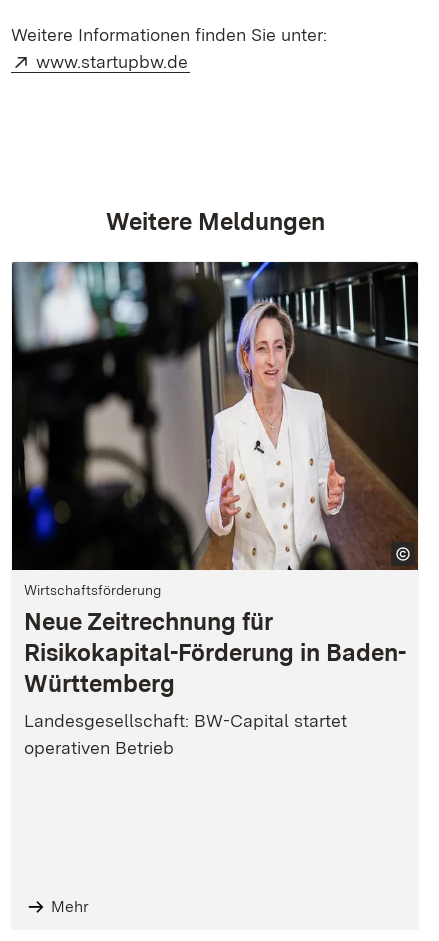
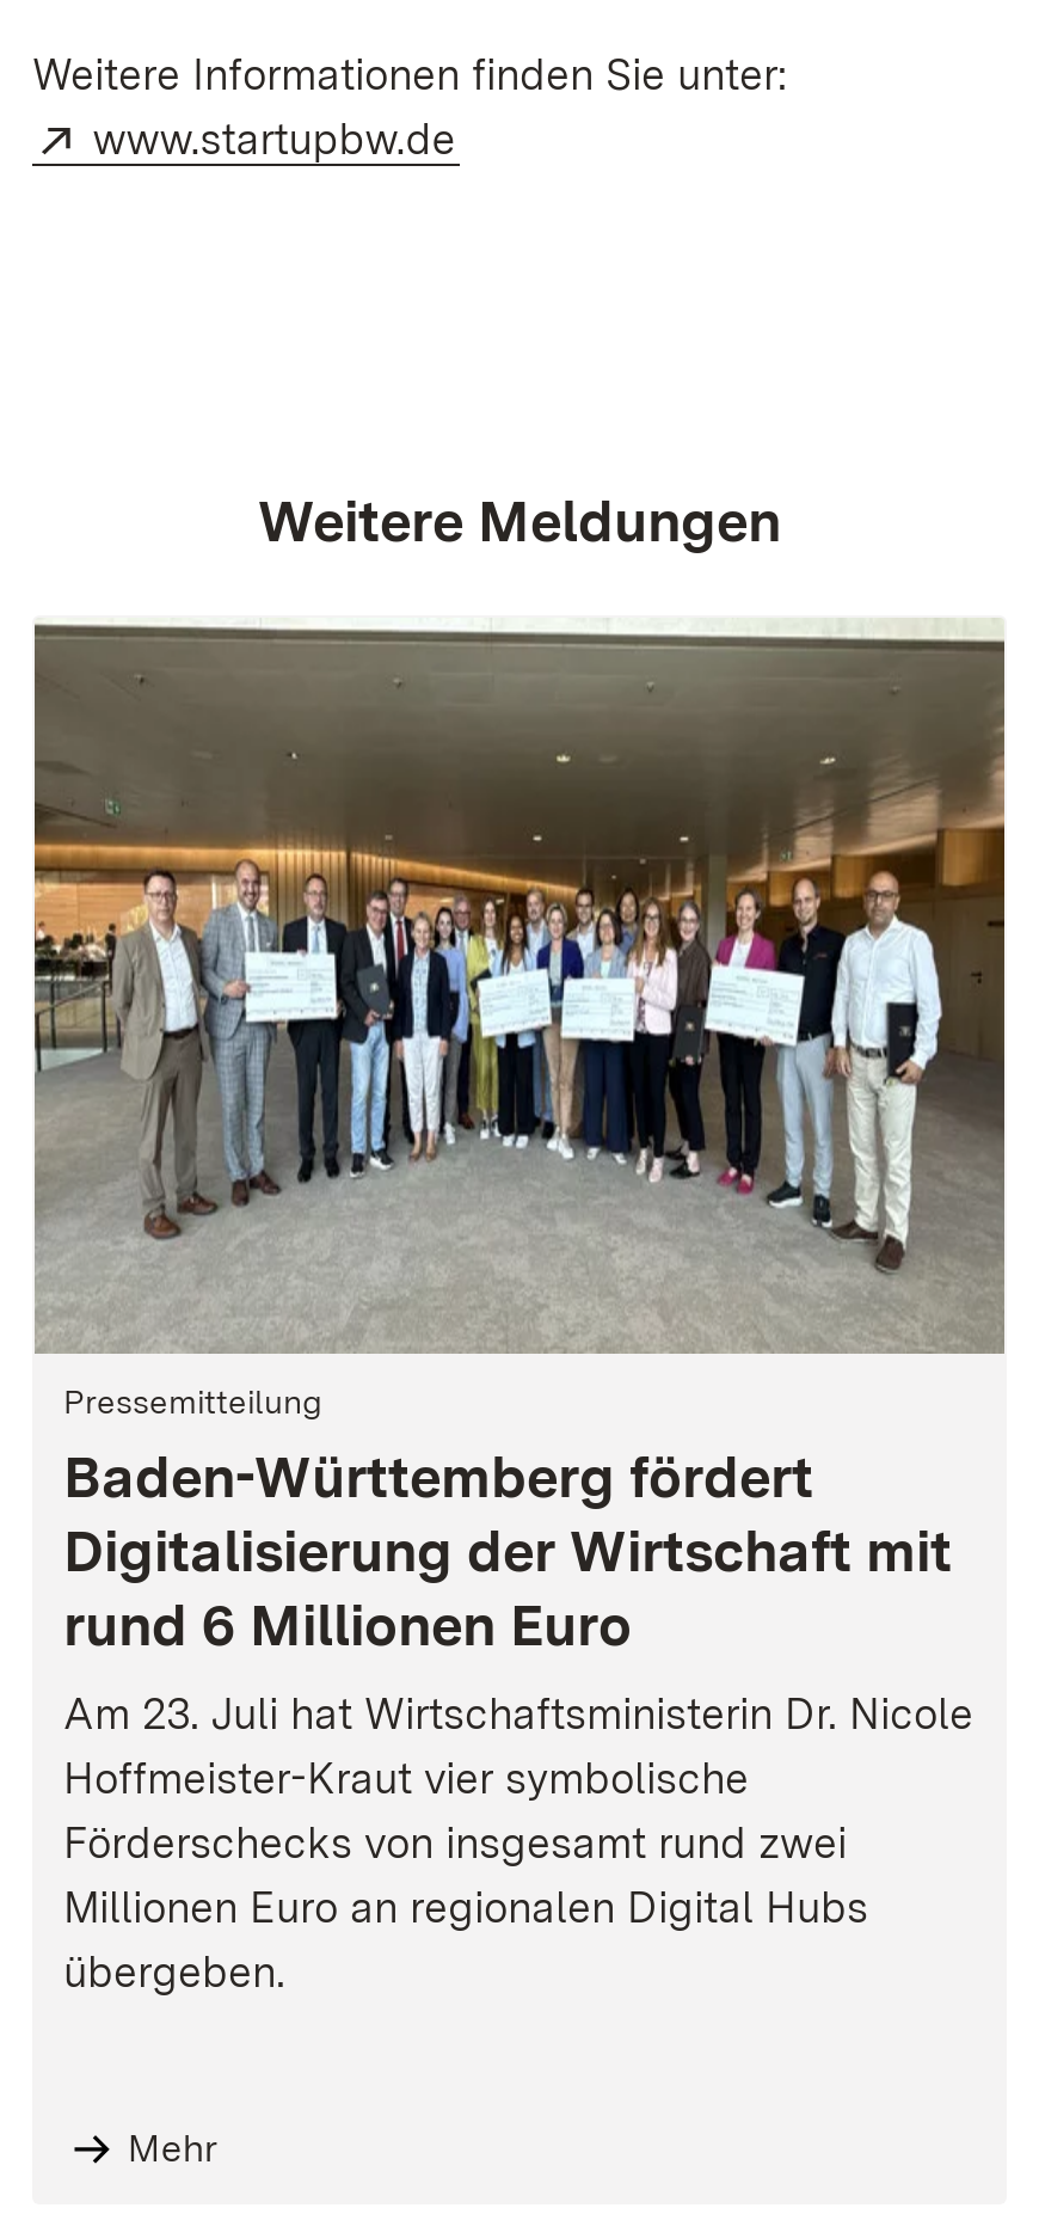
[11,261,419,758] [image] | Wirtschaftsförderung | Neue Zeitrechnung für | Risikokapital-Förderung in Baden- | Württemberg | Landesgesellschaft: BW-Capital startet | operativen Betrieb -> [32,618,1007,1997] [image] | Pressemitteilung | Baden-Württemberg fördert | Digitalisierung der Wirtschaft mit | rund 6 Millionen Euro | Am 23. Juli hat Wirtschaftsministerin Dr. Nicole | Hoffmeister-Kraut vier symbolische | Förderschecks von insgesamt rund zwei | Millionen Euro an regionalen Digital Hubs | übergeben.

